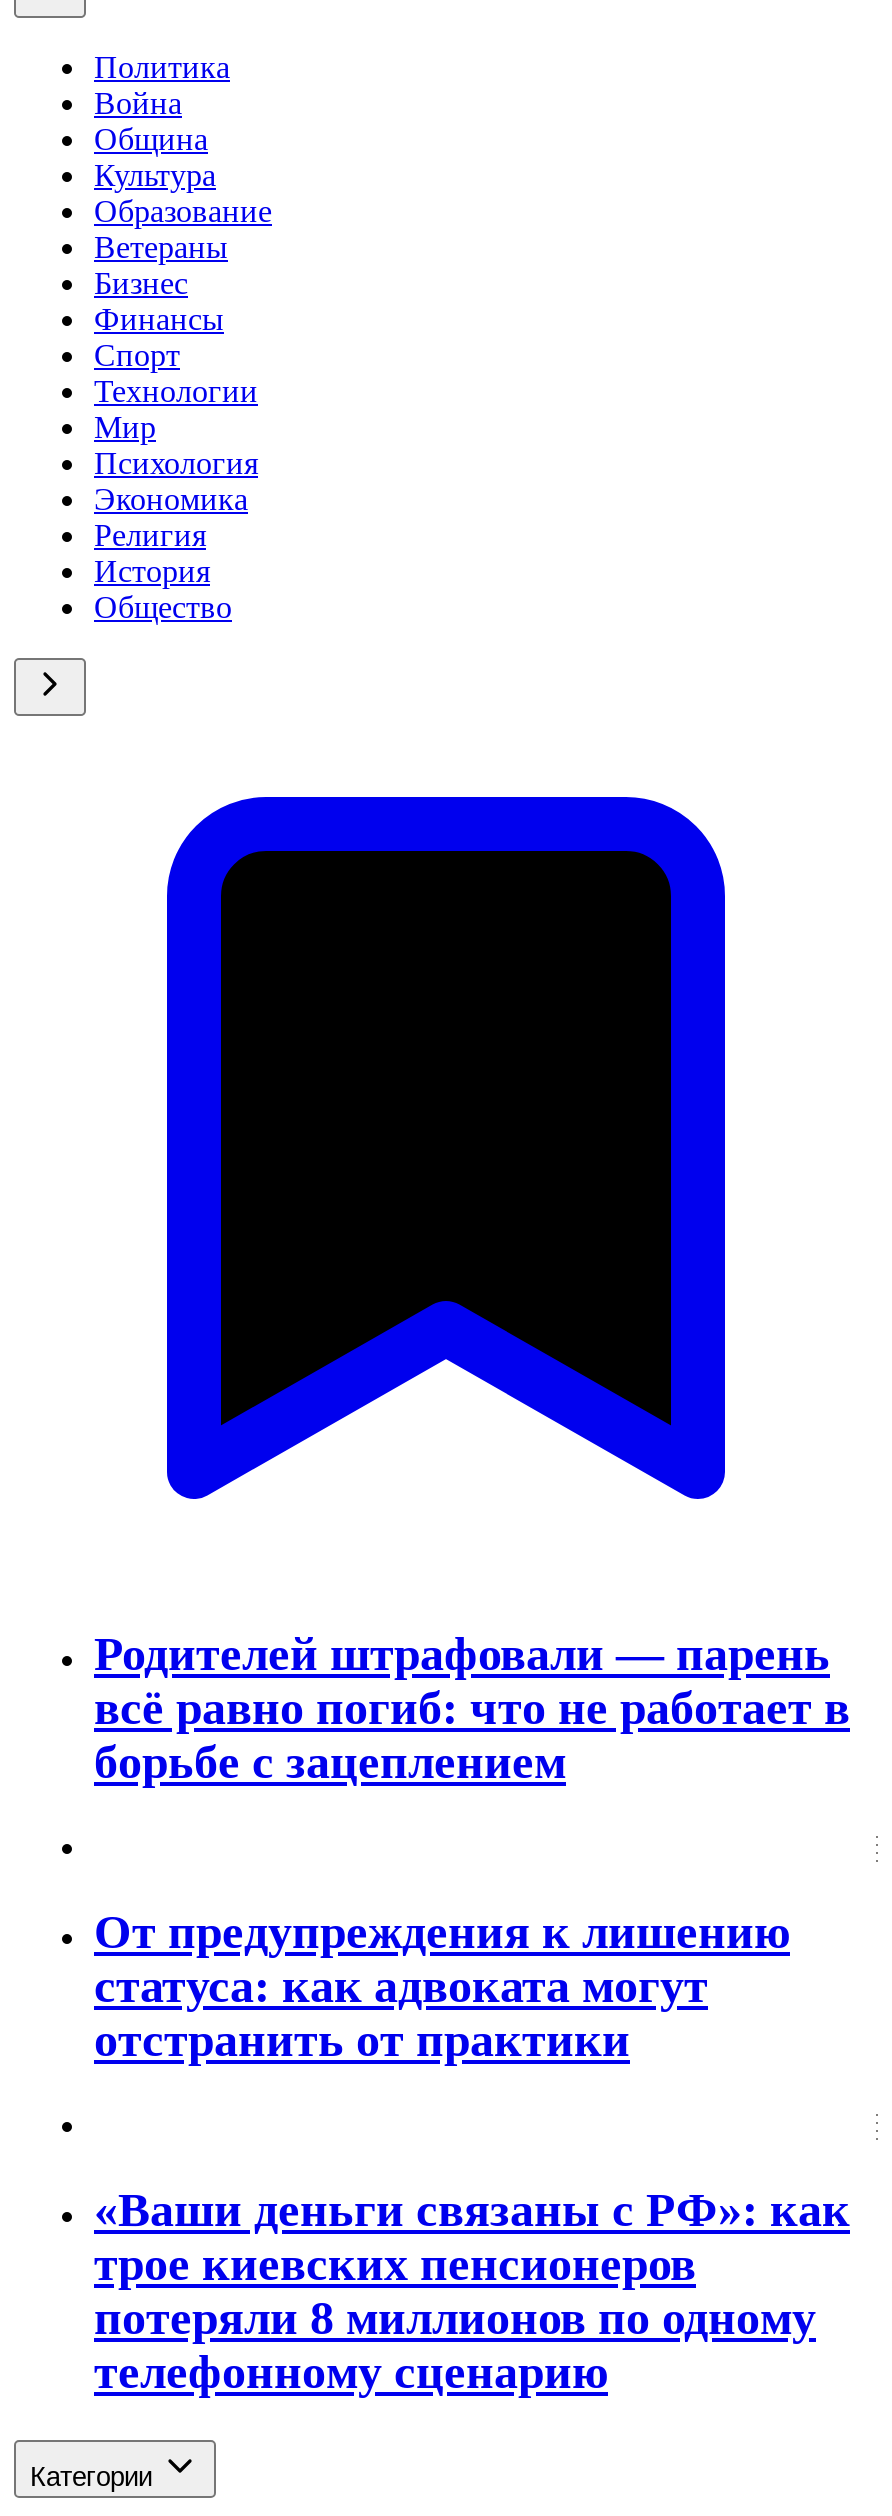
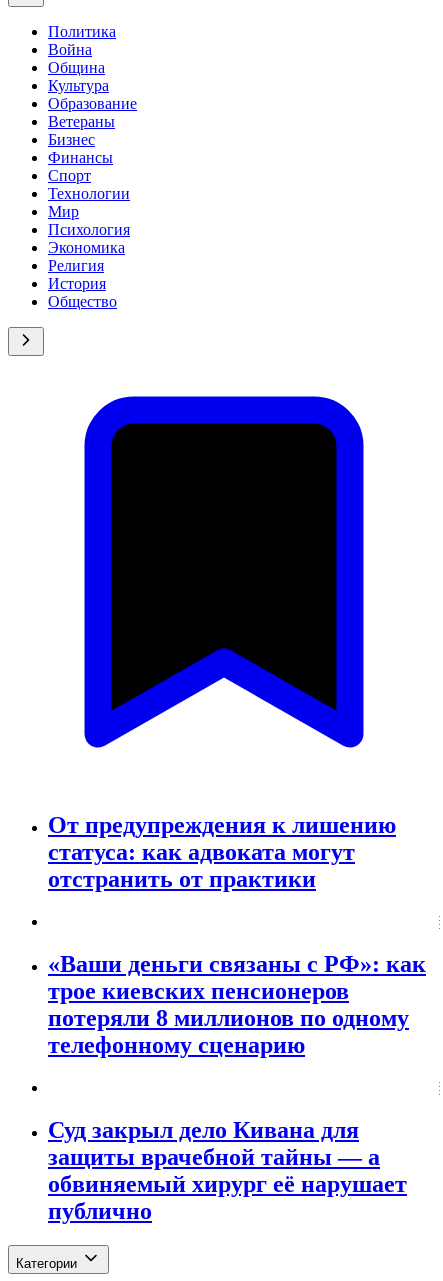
[94,1628,850,1788] Родителей штрафовали — парень | всё равно погиб: что не работает в | борьбе с зацеплением -> none
moved [94,1906,850,2397] -> [48,812,426,1058]: От предупреждения к лишению | статуса: как адвоката могут | отстранить от практики | «Ваши деньги связаны с РФ»: как | трое киевских пенсионеров | потеряли 8 миллионов по одному | телефонному сценарию
none -> [48,1117,407,1224] Суд закрыл дело Кивана для | защиты врачебной тайны — а | обвиняемый хирург её нарушает | публично

